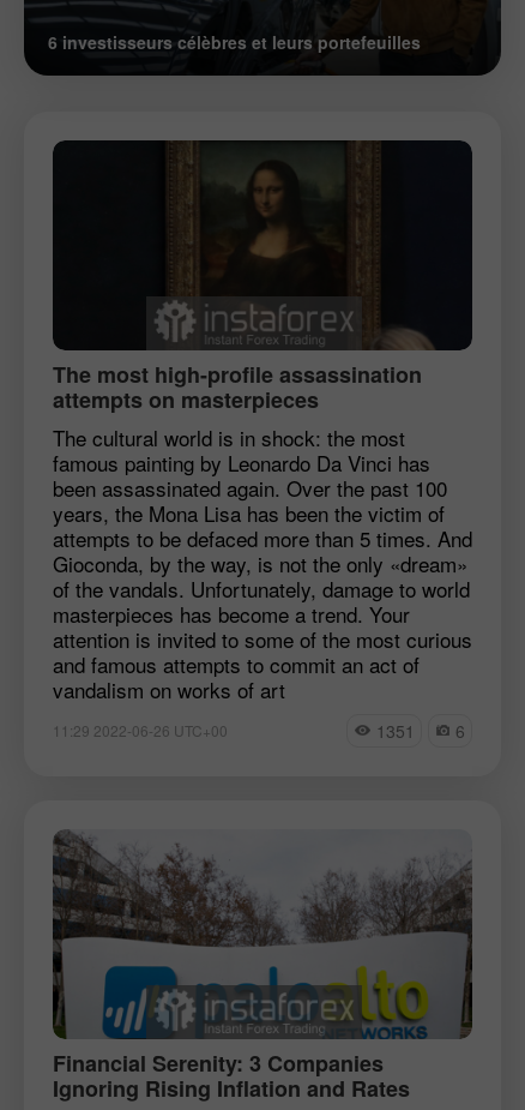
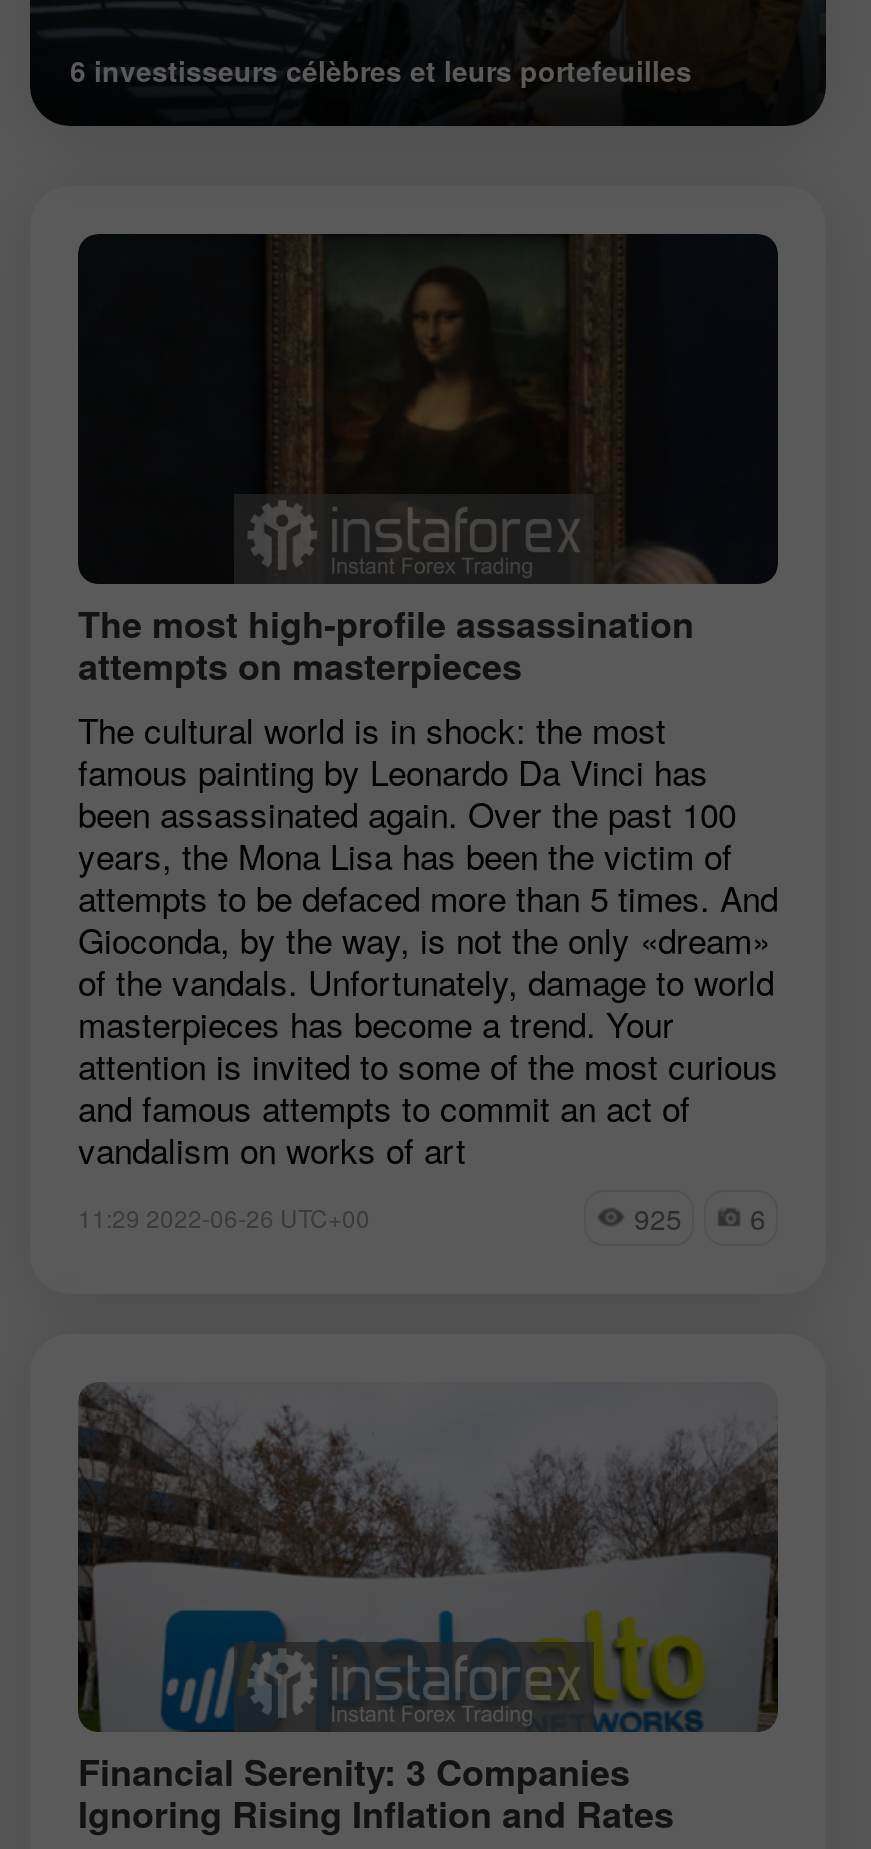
[376,719,465,743] 1351 6 -> [634,1198,766,1238] 925 6

